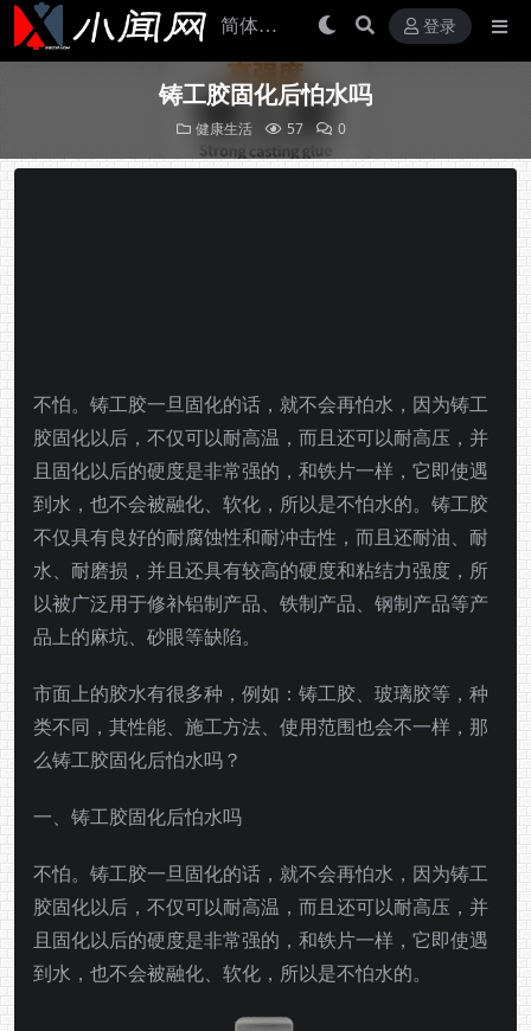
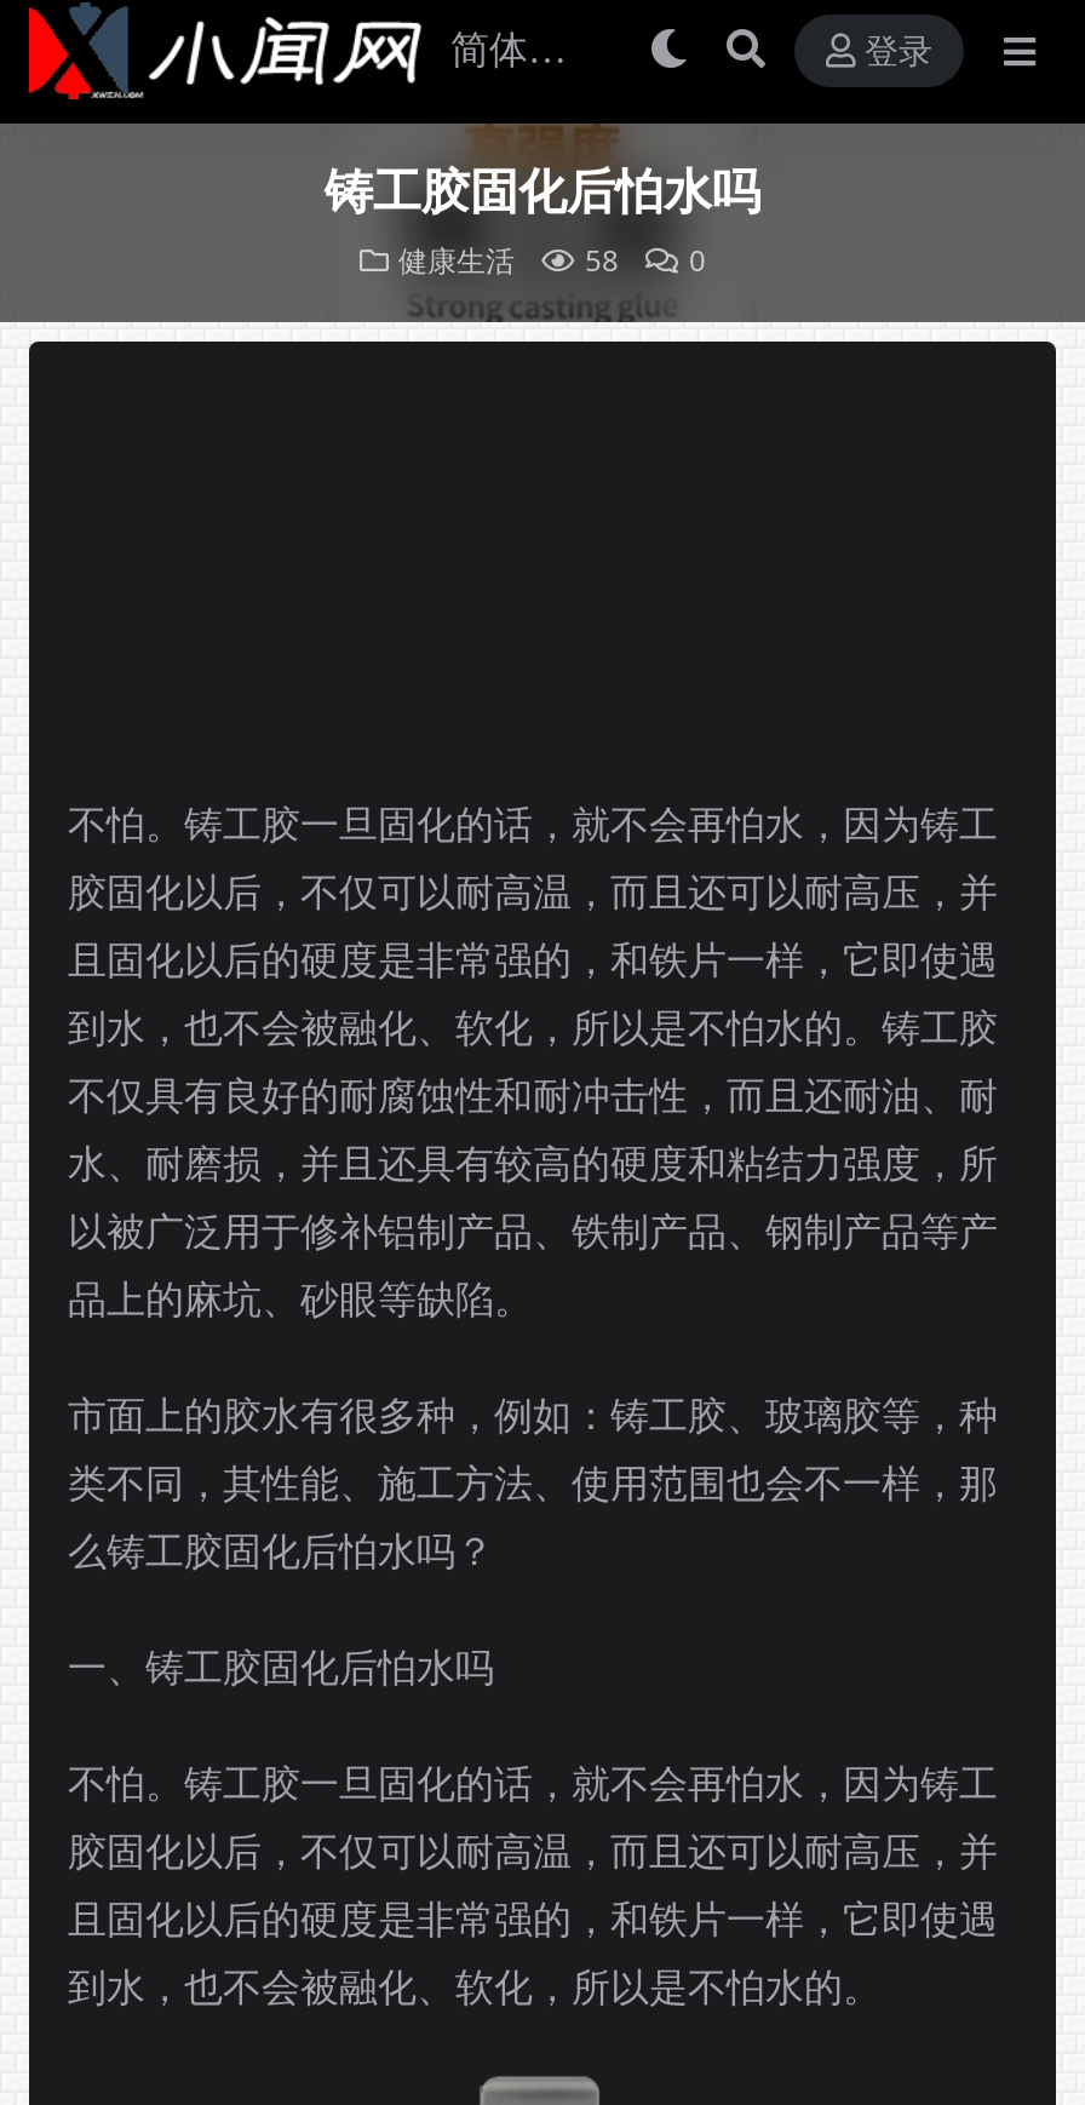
[195,119,346,139] 健康生活 57 0 -> [398,240,706,281] 健康生活 58 0

